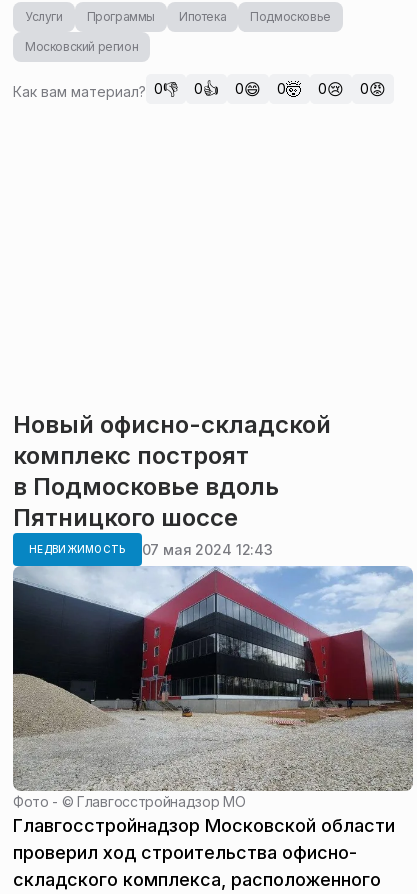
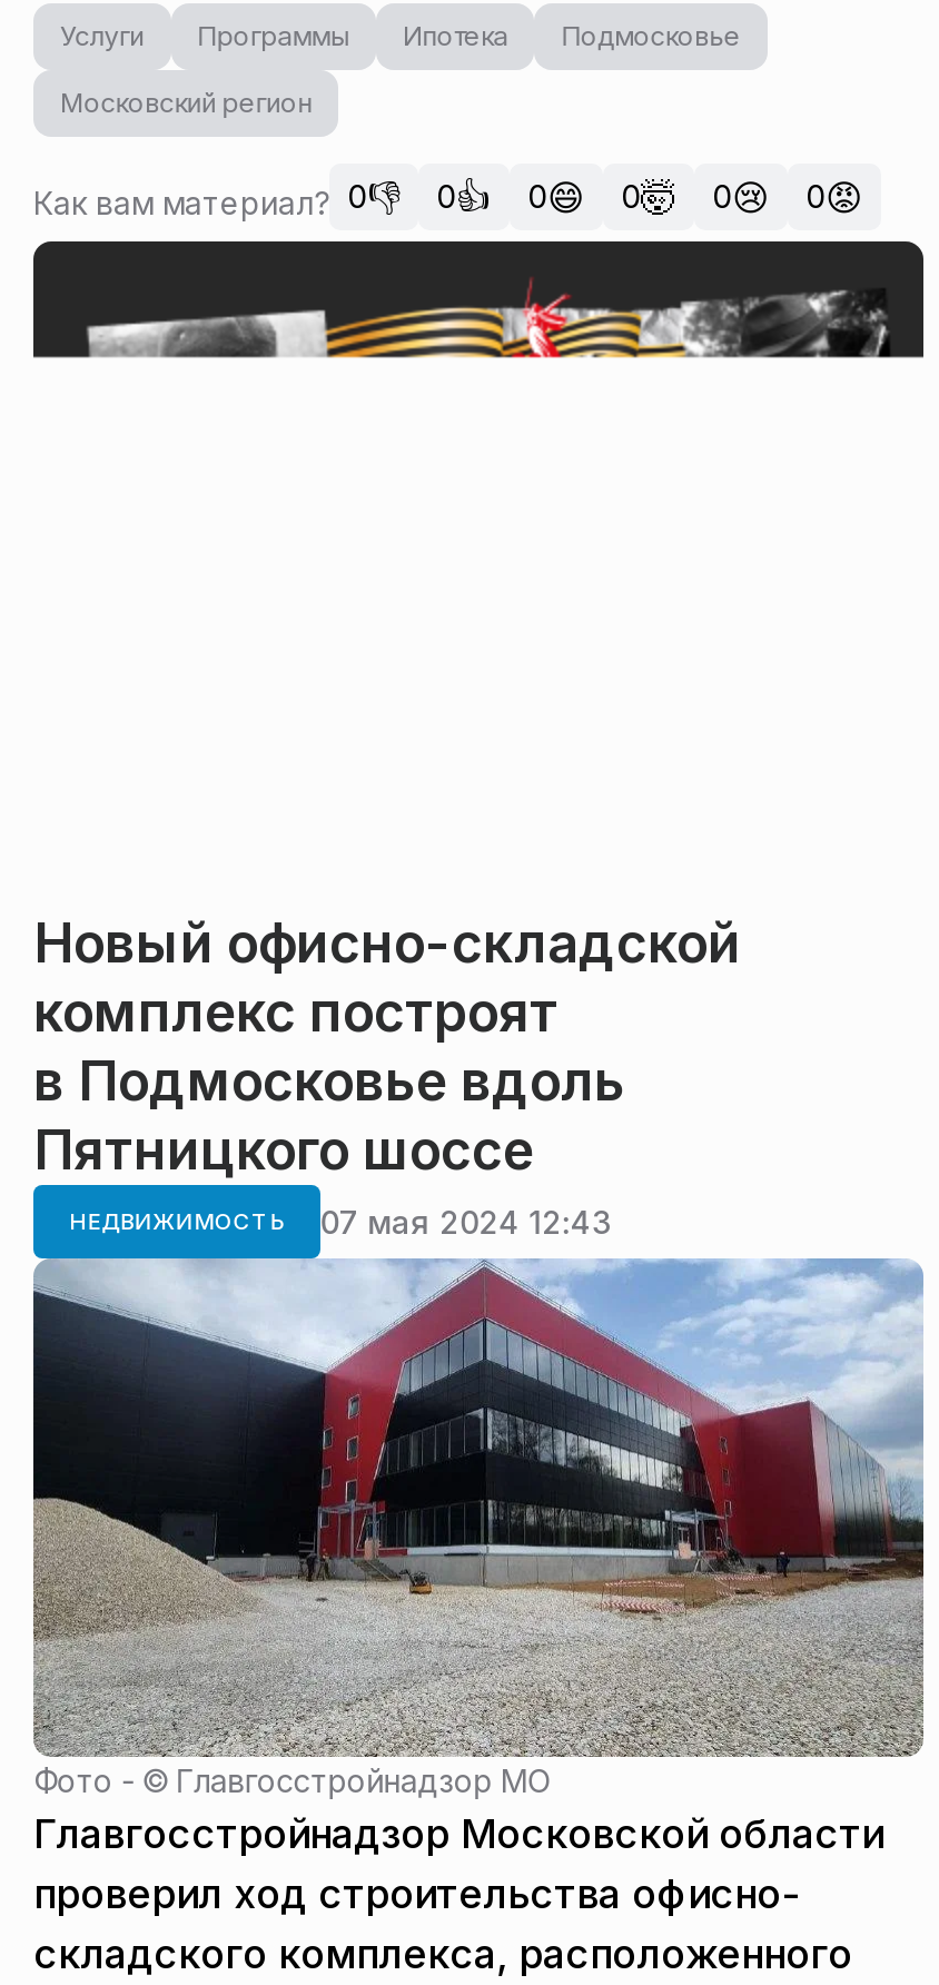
none -> [31,238,926,361] [image]

